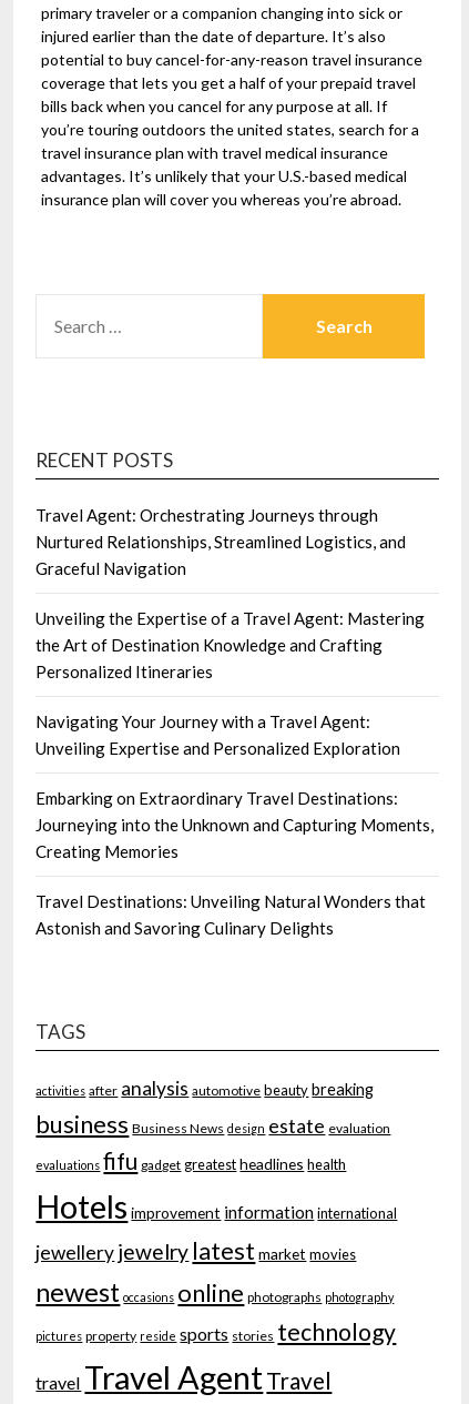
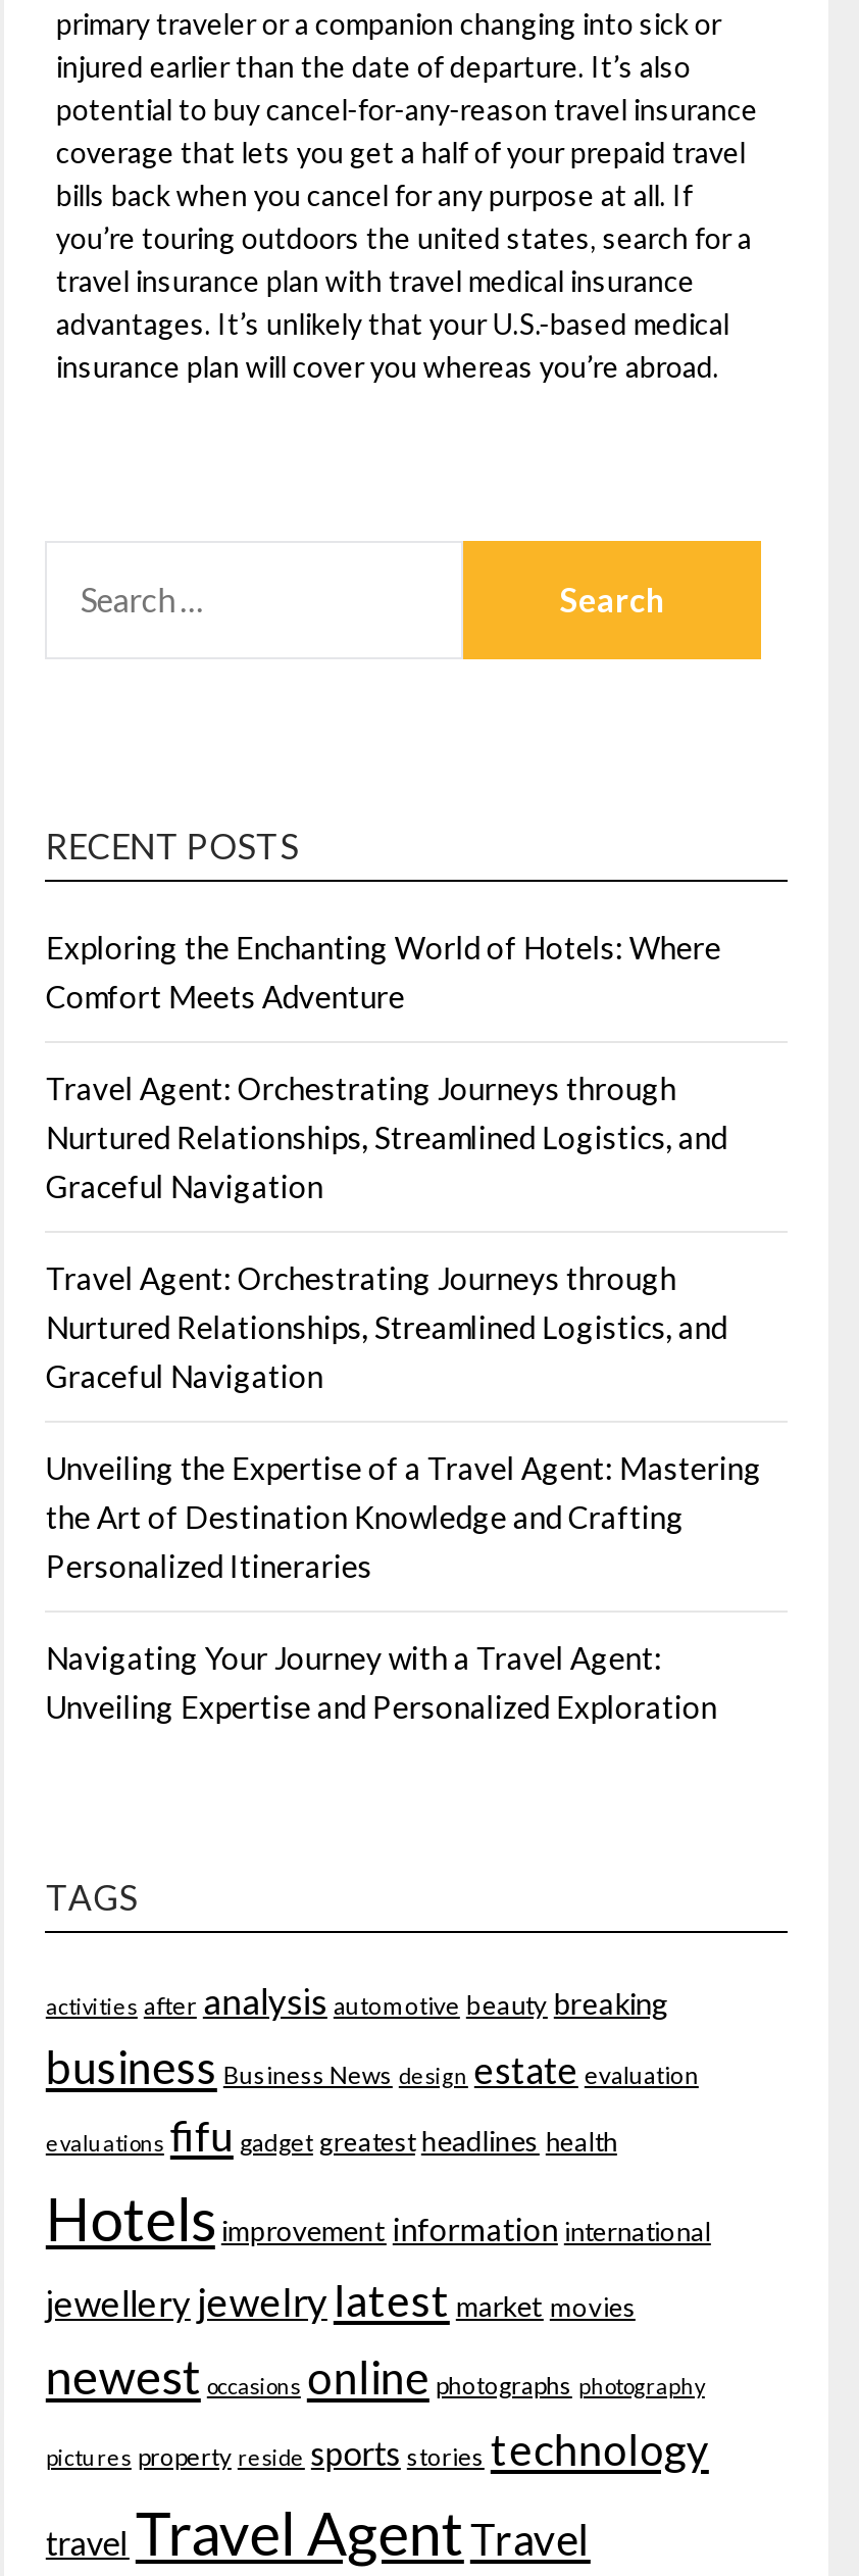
none -> [46,928,727,1204] Exploring the Enchanting World of Hotels: Where | Comfort Meets Adventure | Travel Agent: Orchestrating Journeys through | Nurtured Relationships, Streamlined Logistics, and | Graceful Navigation
moved [36,505,425,758] -> [46,1259,762,1724]: Travel Agent: Orchestrating Journeys through | Nurtured Relationships, Streamlined Logistics, and | Graceful Navigation | Unveiling the Expertise of a Travel Agent: Mastering | the Art of Destination Knowledge and Crafting | Personalized Itineraries | Navigating Your Journey with a Travel Agent: | Unveiling Expertise and Personalized Exploration
[36,788,434,938] Embarking on Extraordinary Travel Destinations: | Journeying into the Unknown and Capturing Moments, | Creating Memories | Travel Destinations: Unveiling Natural Wonders that | Astonish and Savoring Culinary Delights -> none

